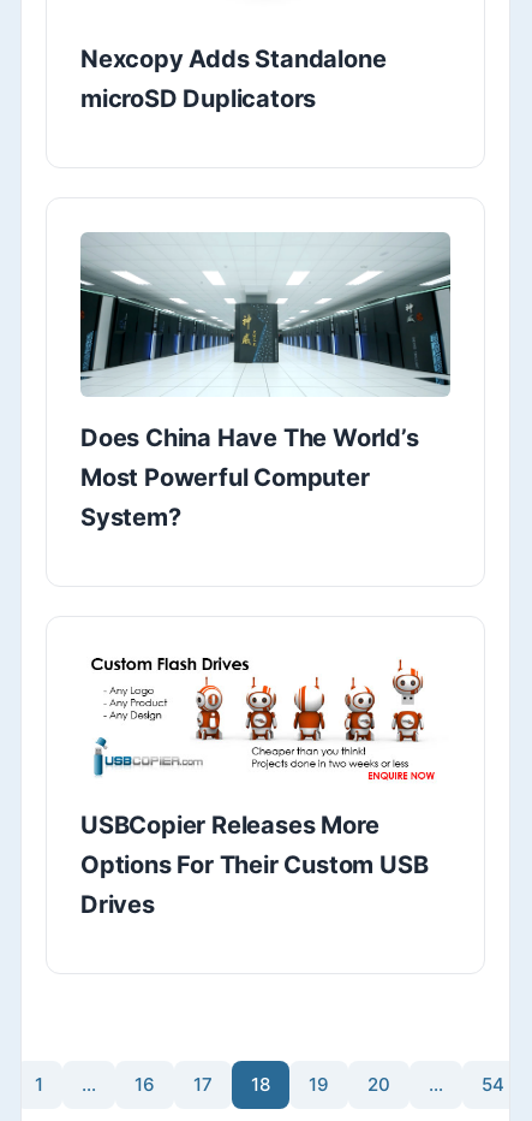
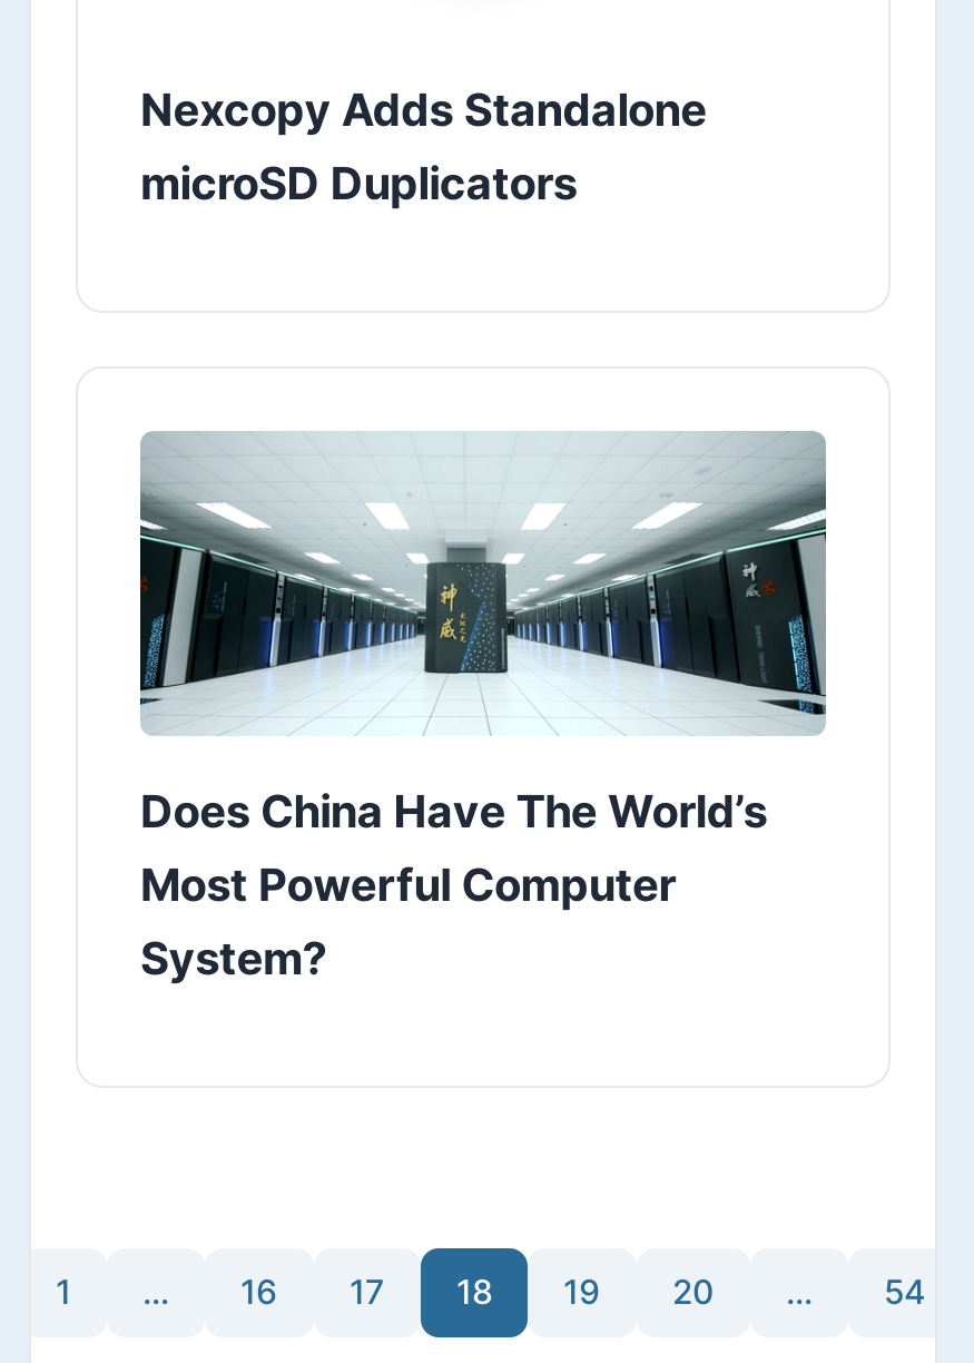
[80,657,436,919] [image] | USBCopier Releases More | Options For Their Custom USB | Drives -> none

